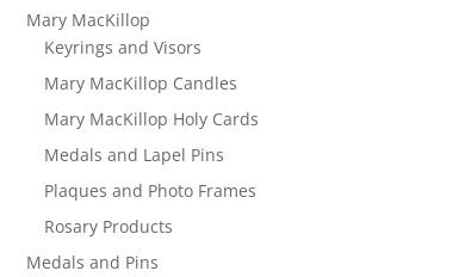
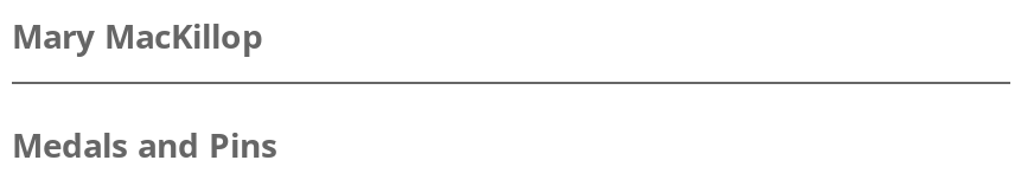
[44,36,258,238] Keyrings and Visors | Mary MacKillop Candles | Mary MacKillop Holy Cards | Medals and Lapel Pins | Plaques and Photo Frames | Rosary Products -> none

